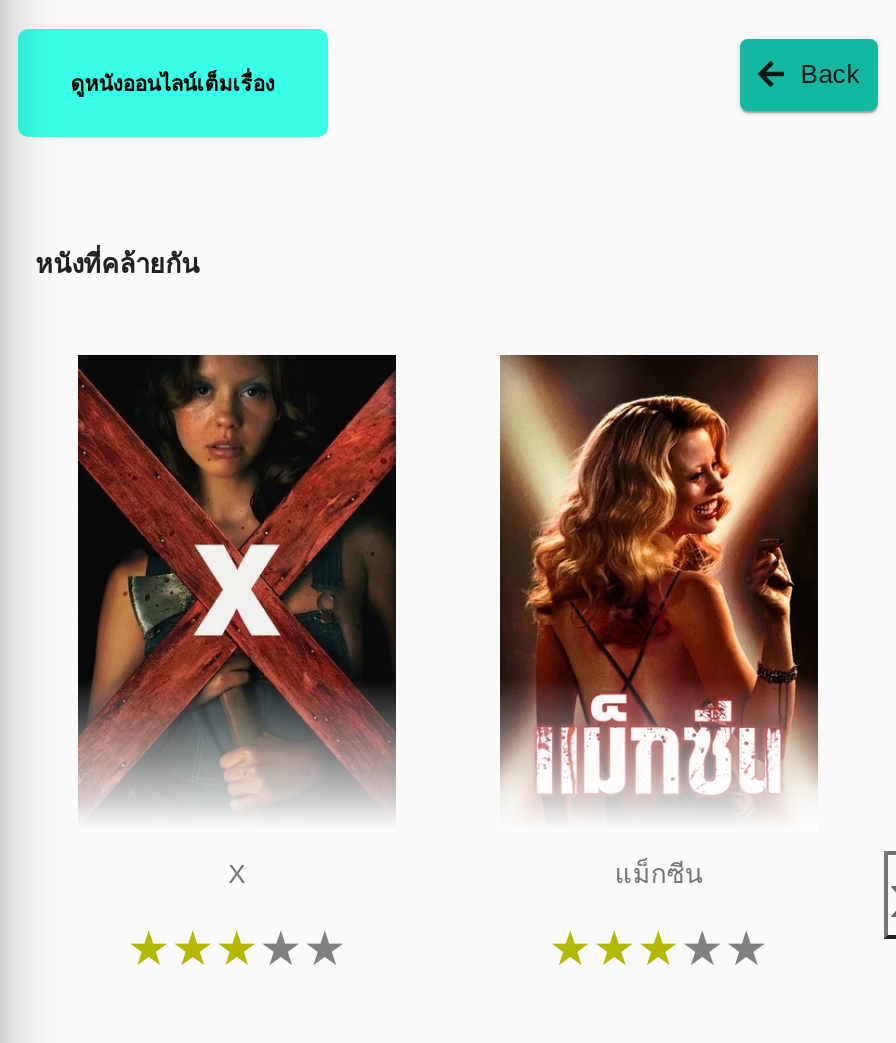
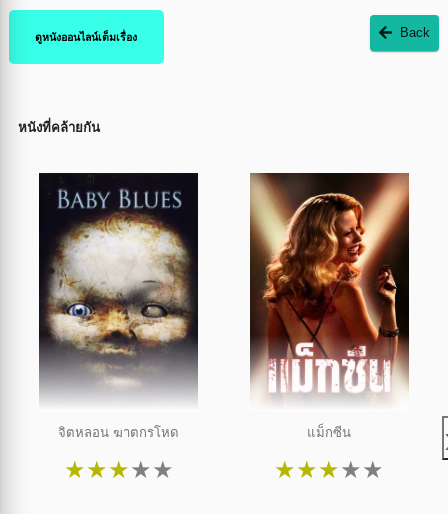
[76,353,398,889] [image] | X -> [38,172,199,440] [image] | จิตหลอน ฆาตกรโหด

